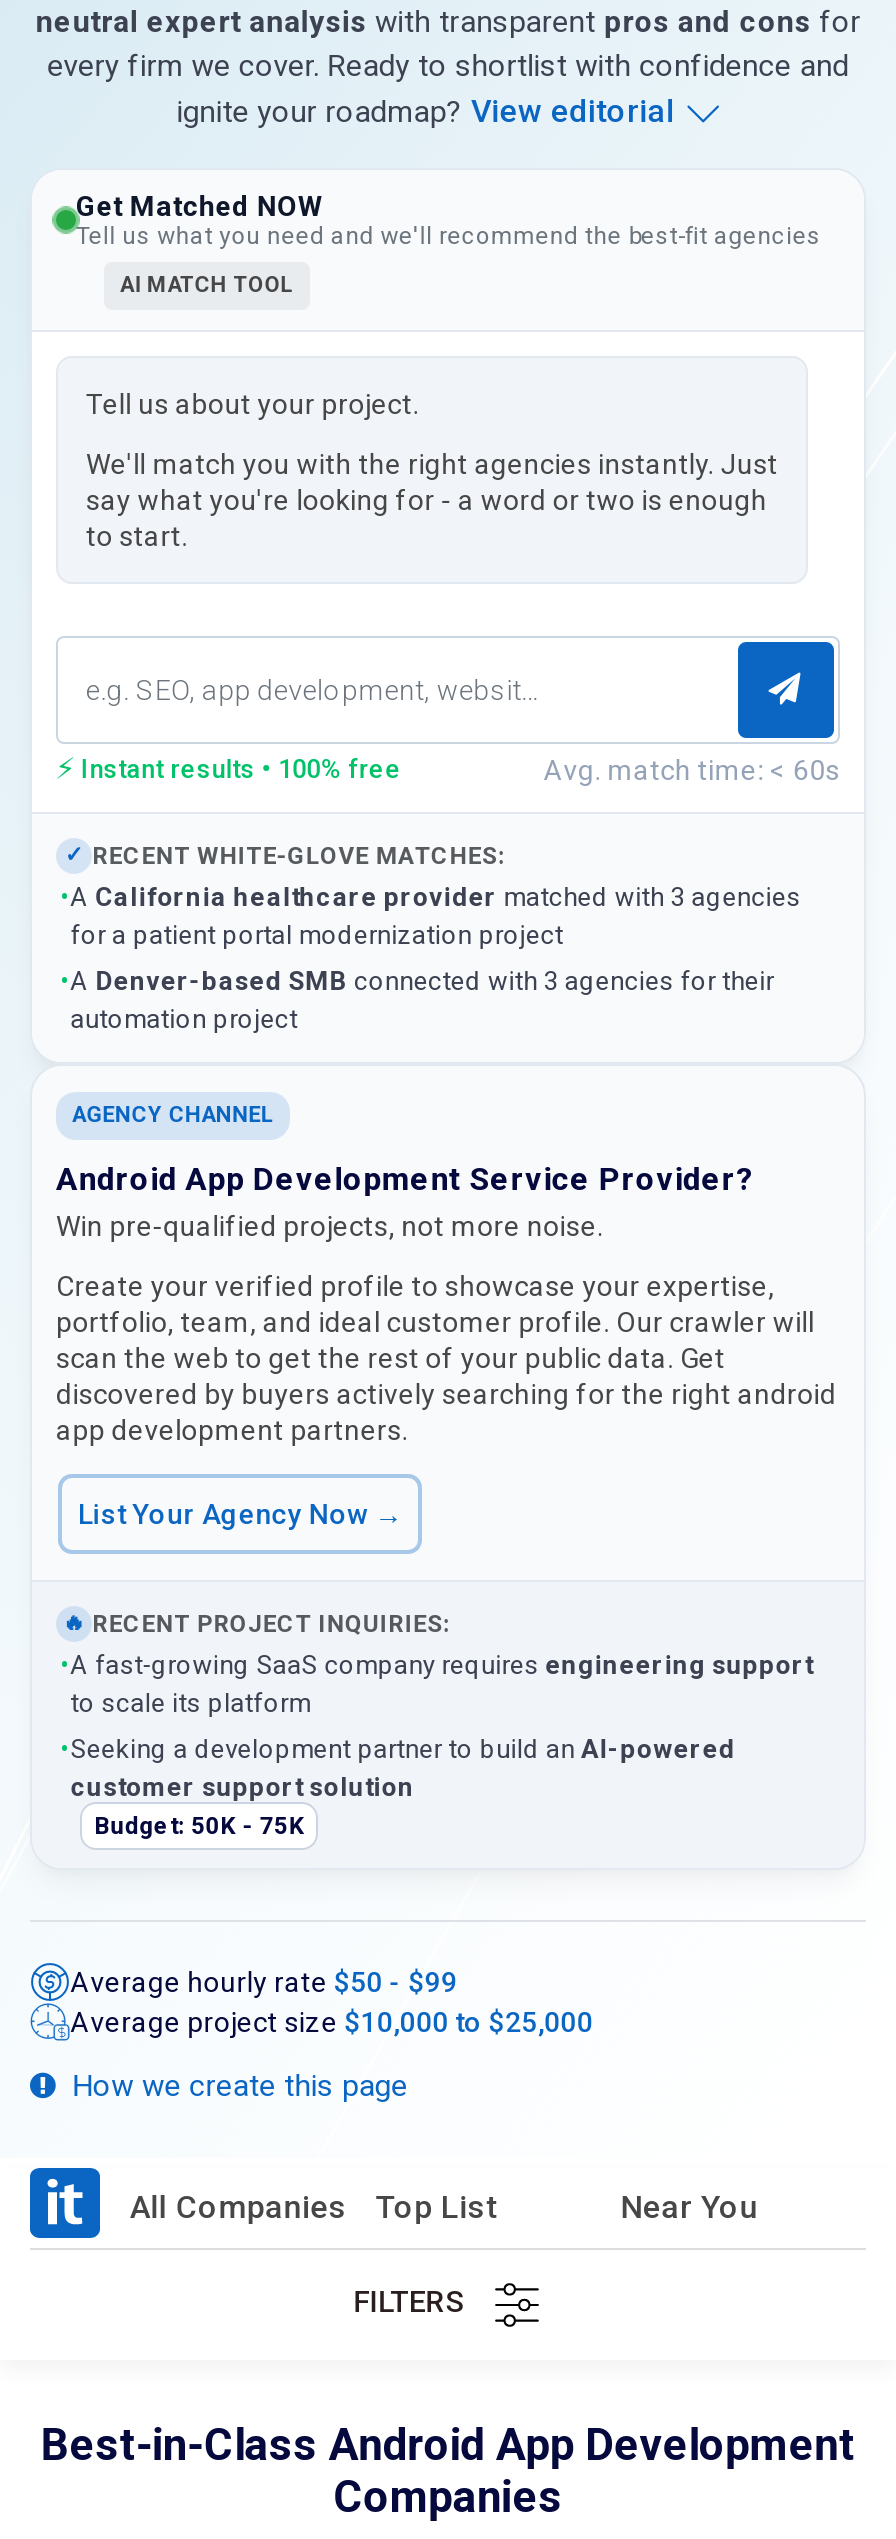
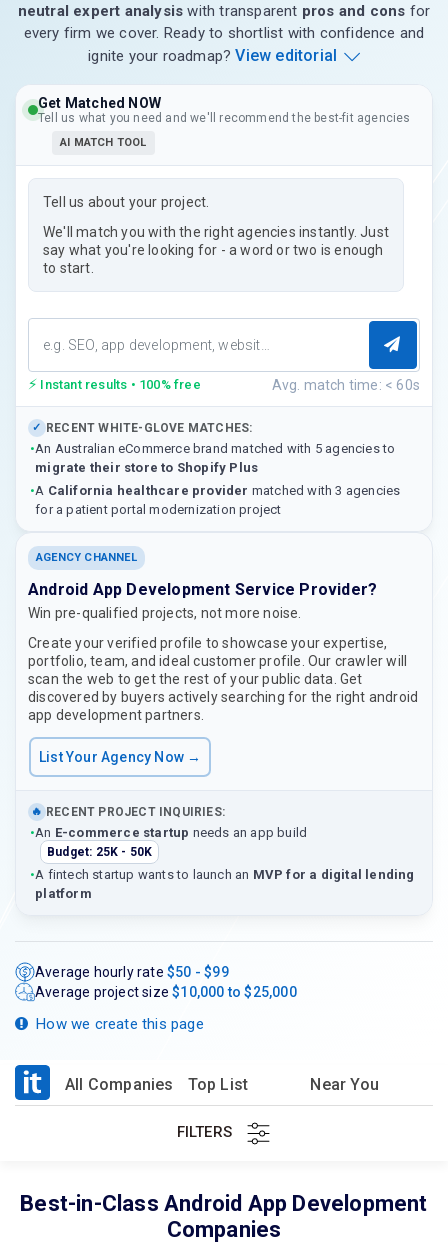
none -> [30,441,395,475] •An Australian eCommerce brand matched with 5 agencies to | migrate their store to Shopify Plus
moved [60,882,801,950] -> [30,483,400,517]: •A California healthcare provider matched with 3 agencies | for a patient portal modernization project
[60,966,774,1034] •A Denver-based SMB connected with 3 agencies for their | automation project -> none
[60,1650,813,1718] •A fast-growing SaaS company requires engineering support | to scale its platform -> [30,825,307,859] •An E-commerce startup needs an app build | Budget: 25K - 50K
[60,1734,735,1840] •Seeking a development partner to build an AI-powered | customer support solution | Budget: 50K - 75K -> [30,867,415,901] •A fintech startup wants to launch an MVP for a digital lending | platform

